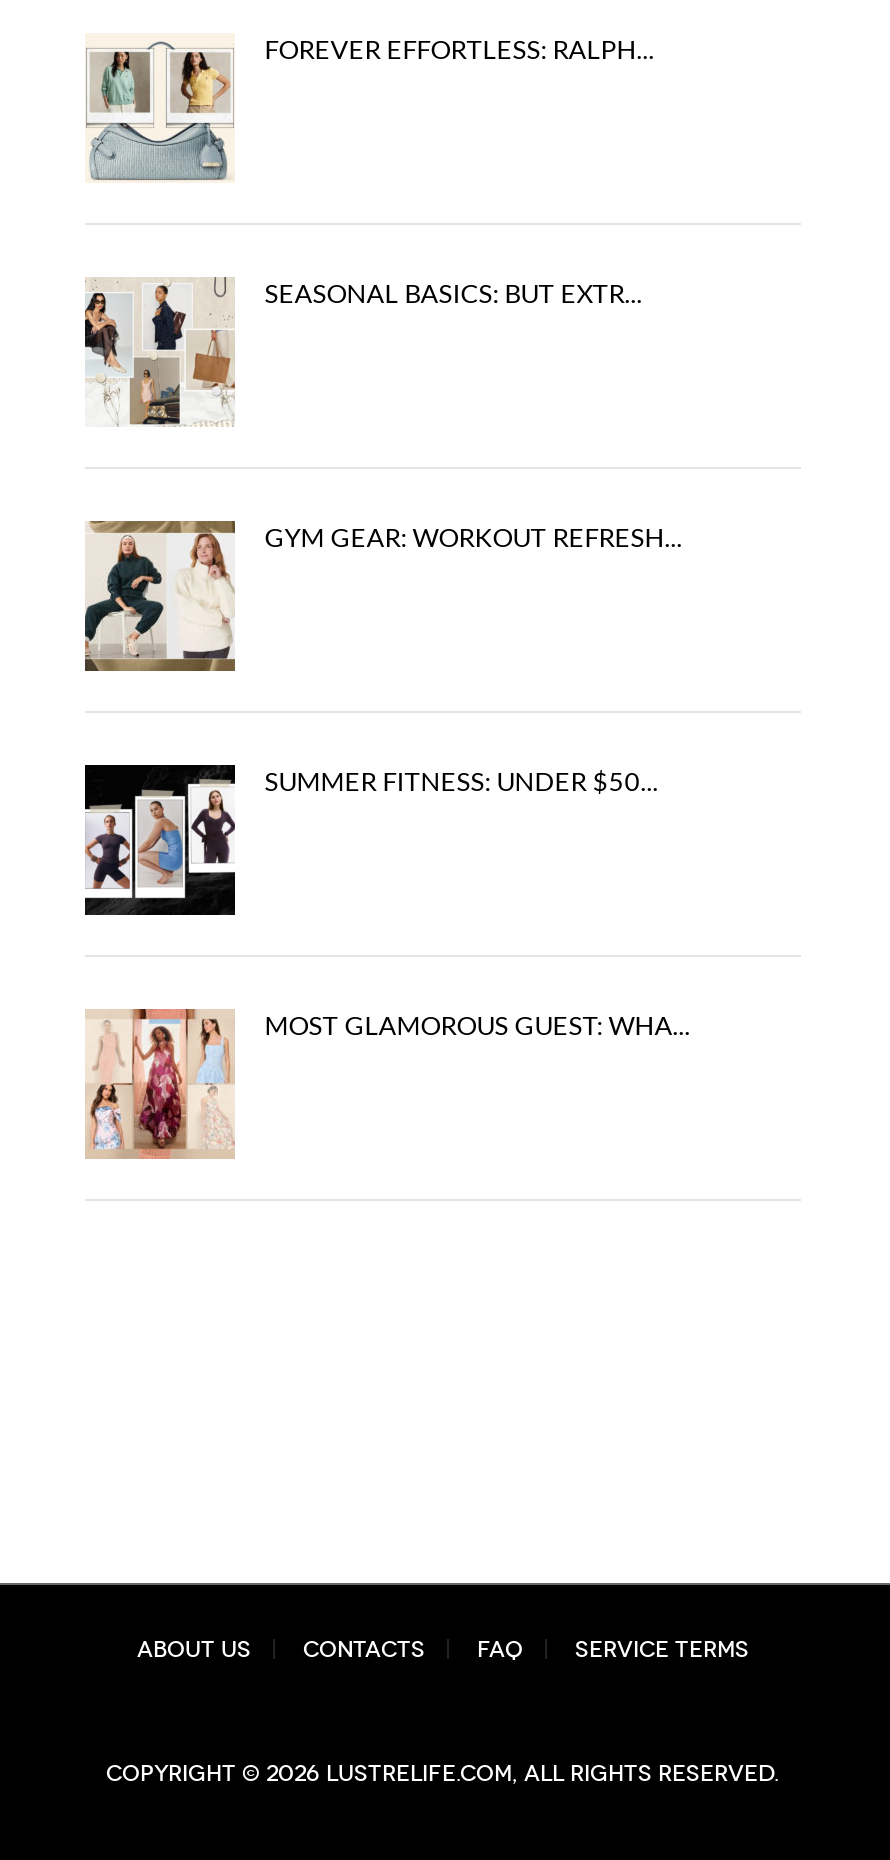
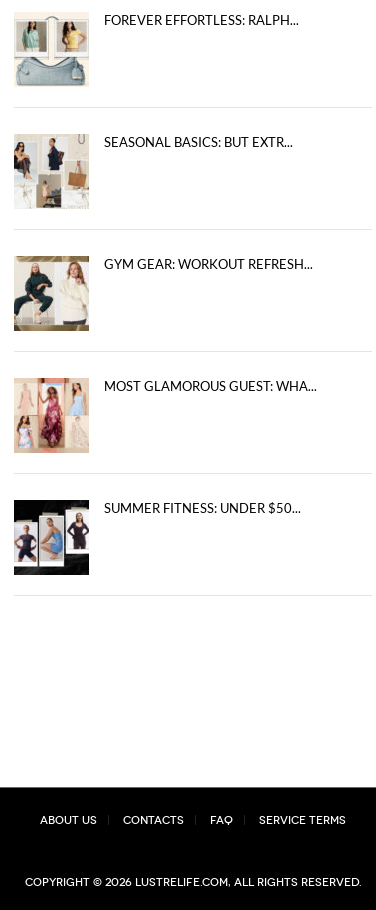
moved [83,763,659,917] -> [13,499,301,576]: [image] | SUMMER FITNESS: UNDER $50...
moved [83,1007,691,1161] -> [13,377,317,454]: [image] | MOST GLAMOROUS GUEST: WHA...

